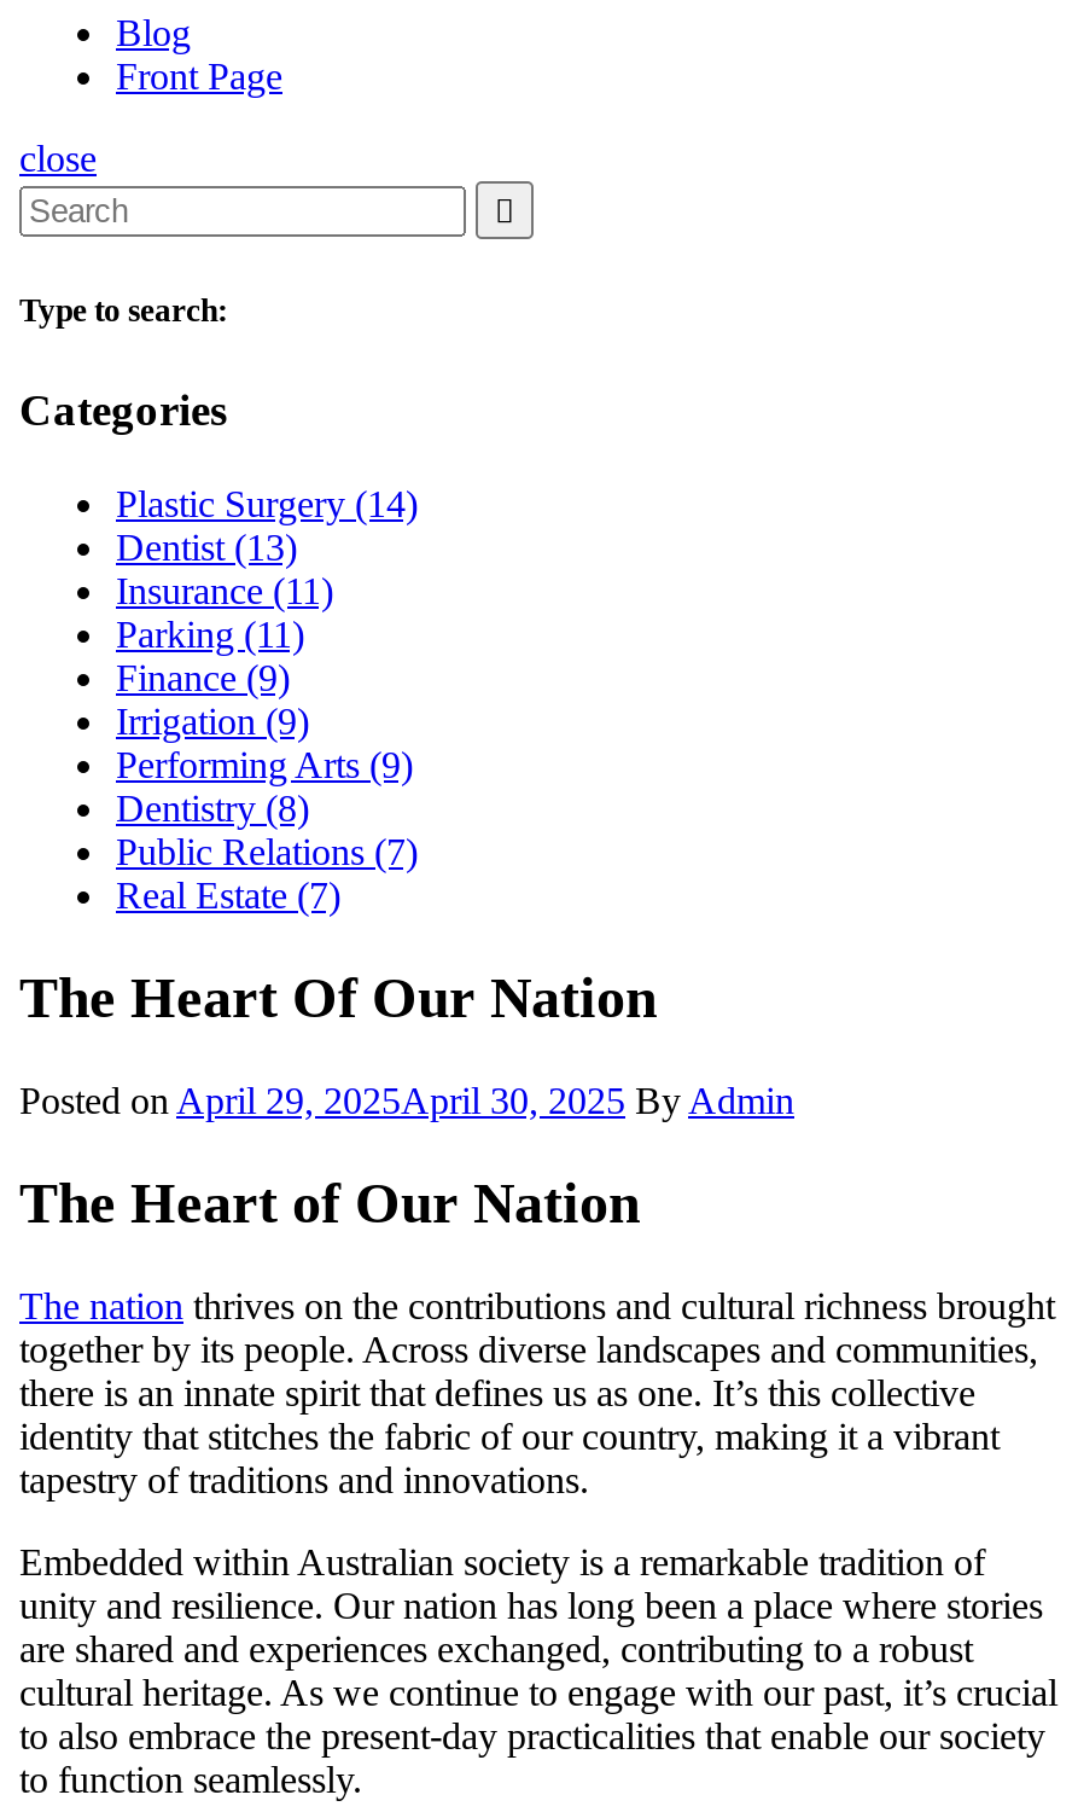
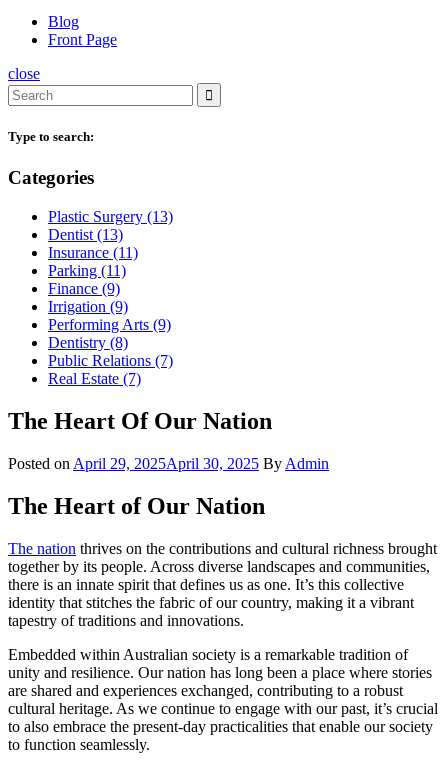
[116,483,418,525] Plastic Surgery (14) -> [48,208,173,225] Plastic Surgery (13)

